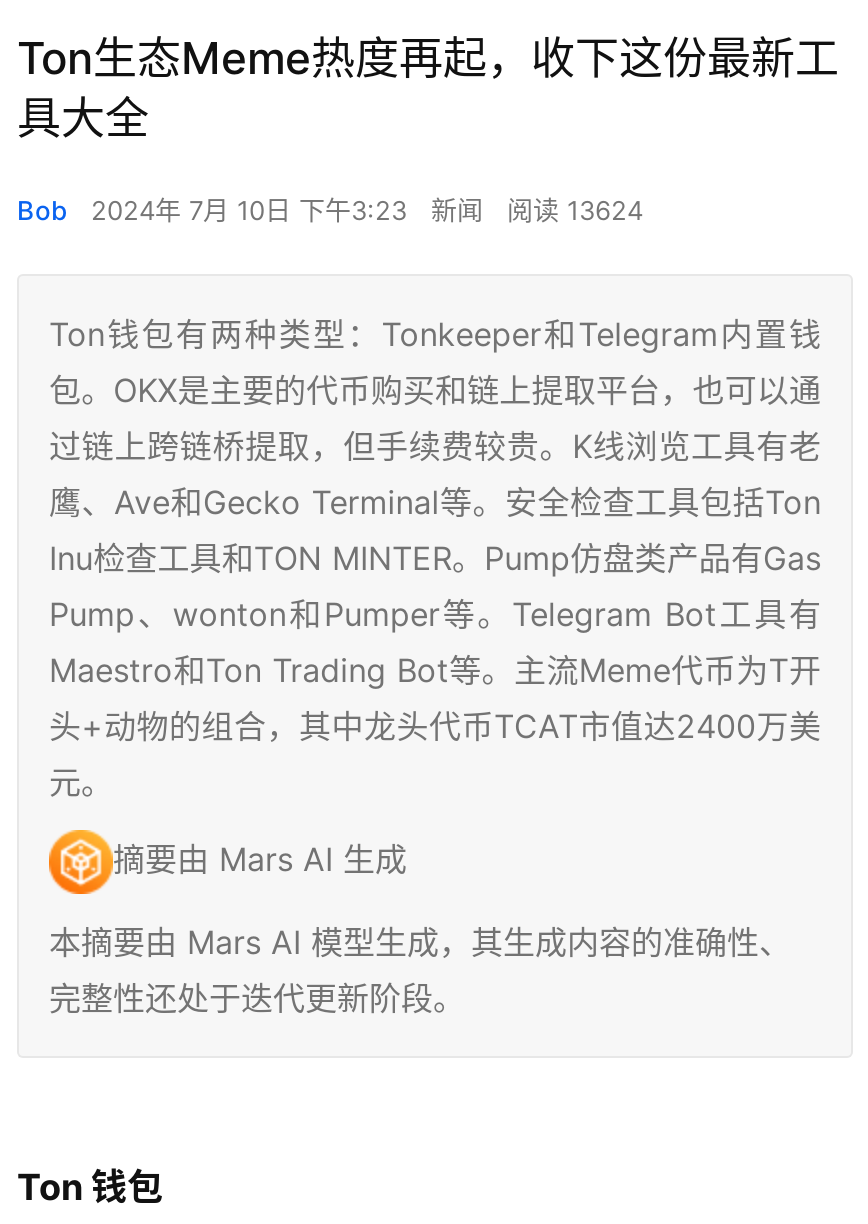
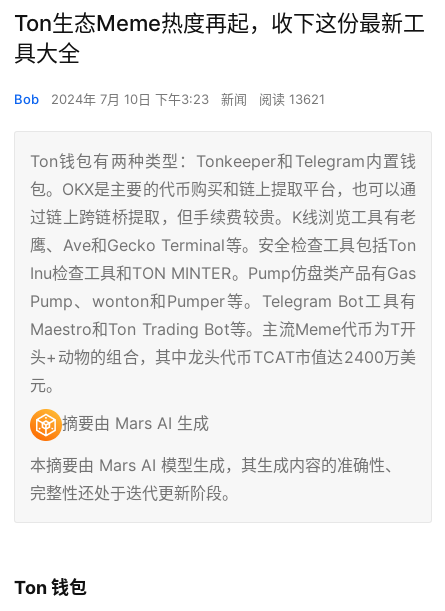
[17,194,643,226] Bob 2024年 7月 10日 下午3:23 新闻 阅读 13624 -> [14,91,325,107] Bob 2024年 7月 10日 下午3:23 新闻 阅读 13621

